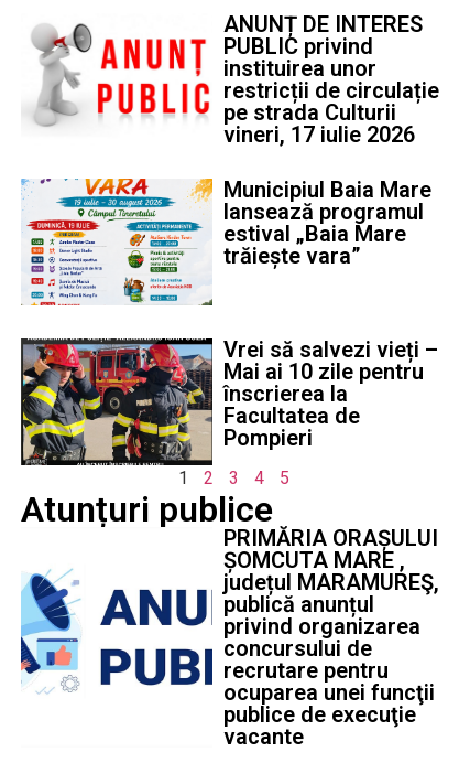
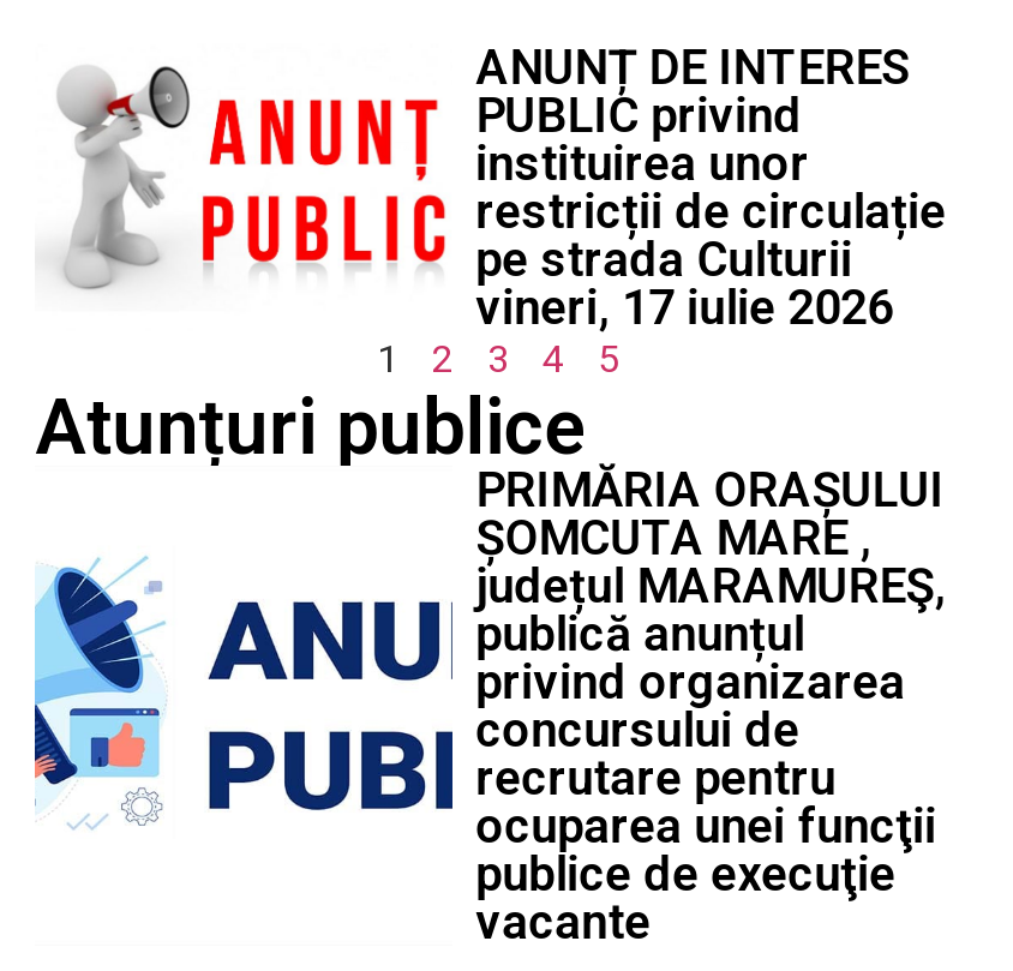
[21,177,431,307] [image] | Municipiul Baia Mare | lansează programul | estival „Baia Mare | trăiește vara” -> none
[20,337,438,466] [image] | Vrei să salvezi vieți – | Mai ai 10 zile pentru | înscrierea la | Facultatea de | Pompieri -> none

